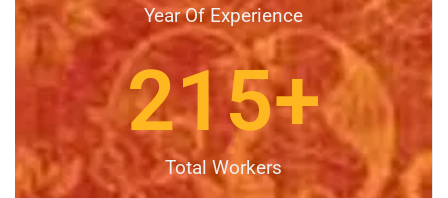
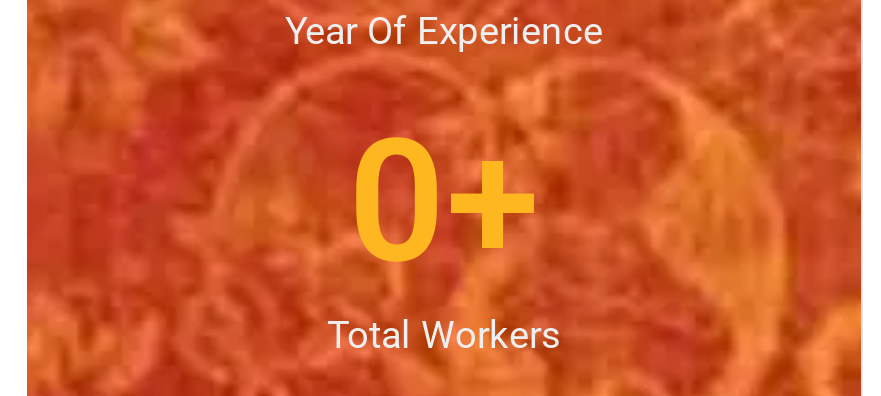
[126,51,320,151] 215+ -> [348,102,540,302] 0+

